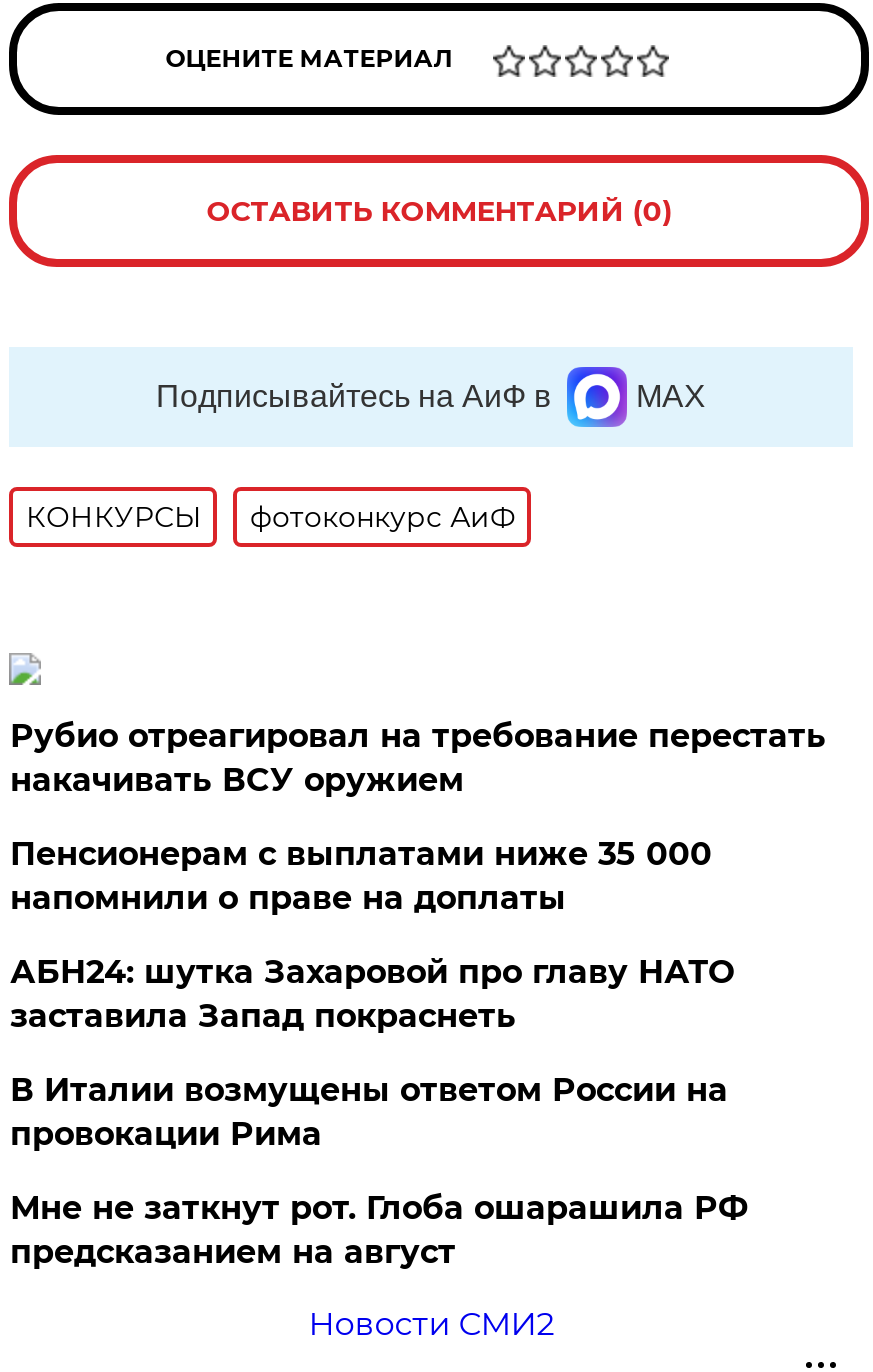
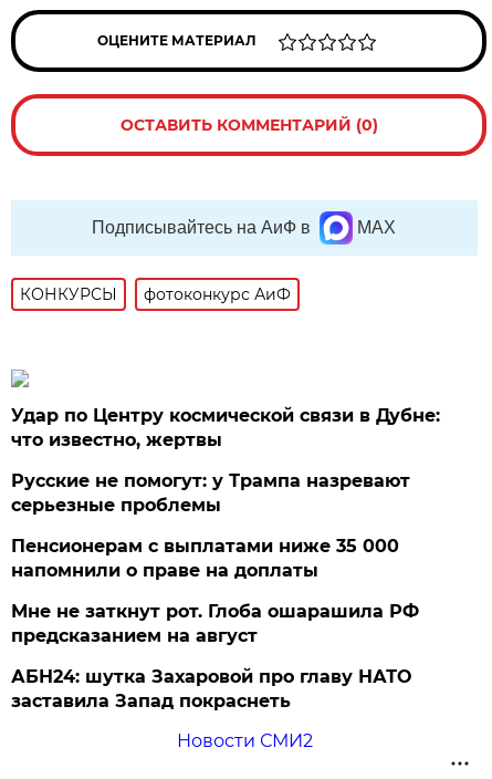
[10,718,826,800] Рубио отреагировал на требование перестать | накачивать ВСУ оружием -> [11,405,440,516] Удар по Центру космической связи в Дубне: | что известно, жертвы | Русские не помогут: у Трампа назревают | серьезные проблемы
moved [10,836,712,918] -> [11,536,400,581]: Пенсионерам с выплатами ниже 35 000 | напомнили о праве на доплаты
moved [10,954,734,1036] -> [11,666,412,712]: АБН24: шутка Захаровой про главу НАТО | заставила Запад покраснеть
[10,1072,728,1154] В Италии возмущены ответом России на | провокации Рима -> none
moved [10,1190,748,1272] -> [11,601,419,647]: Мне не заткнут рот. Глоба ошарашила РФ | предсказанием на август

